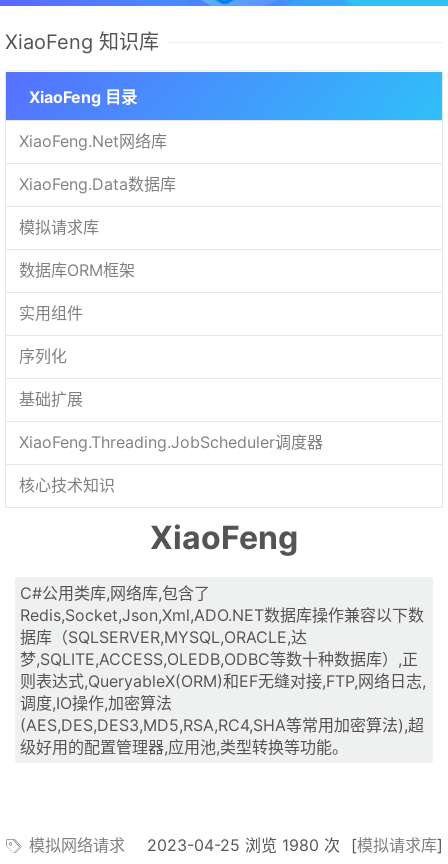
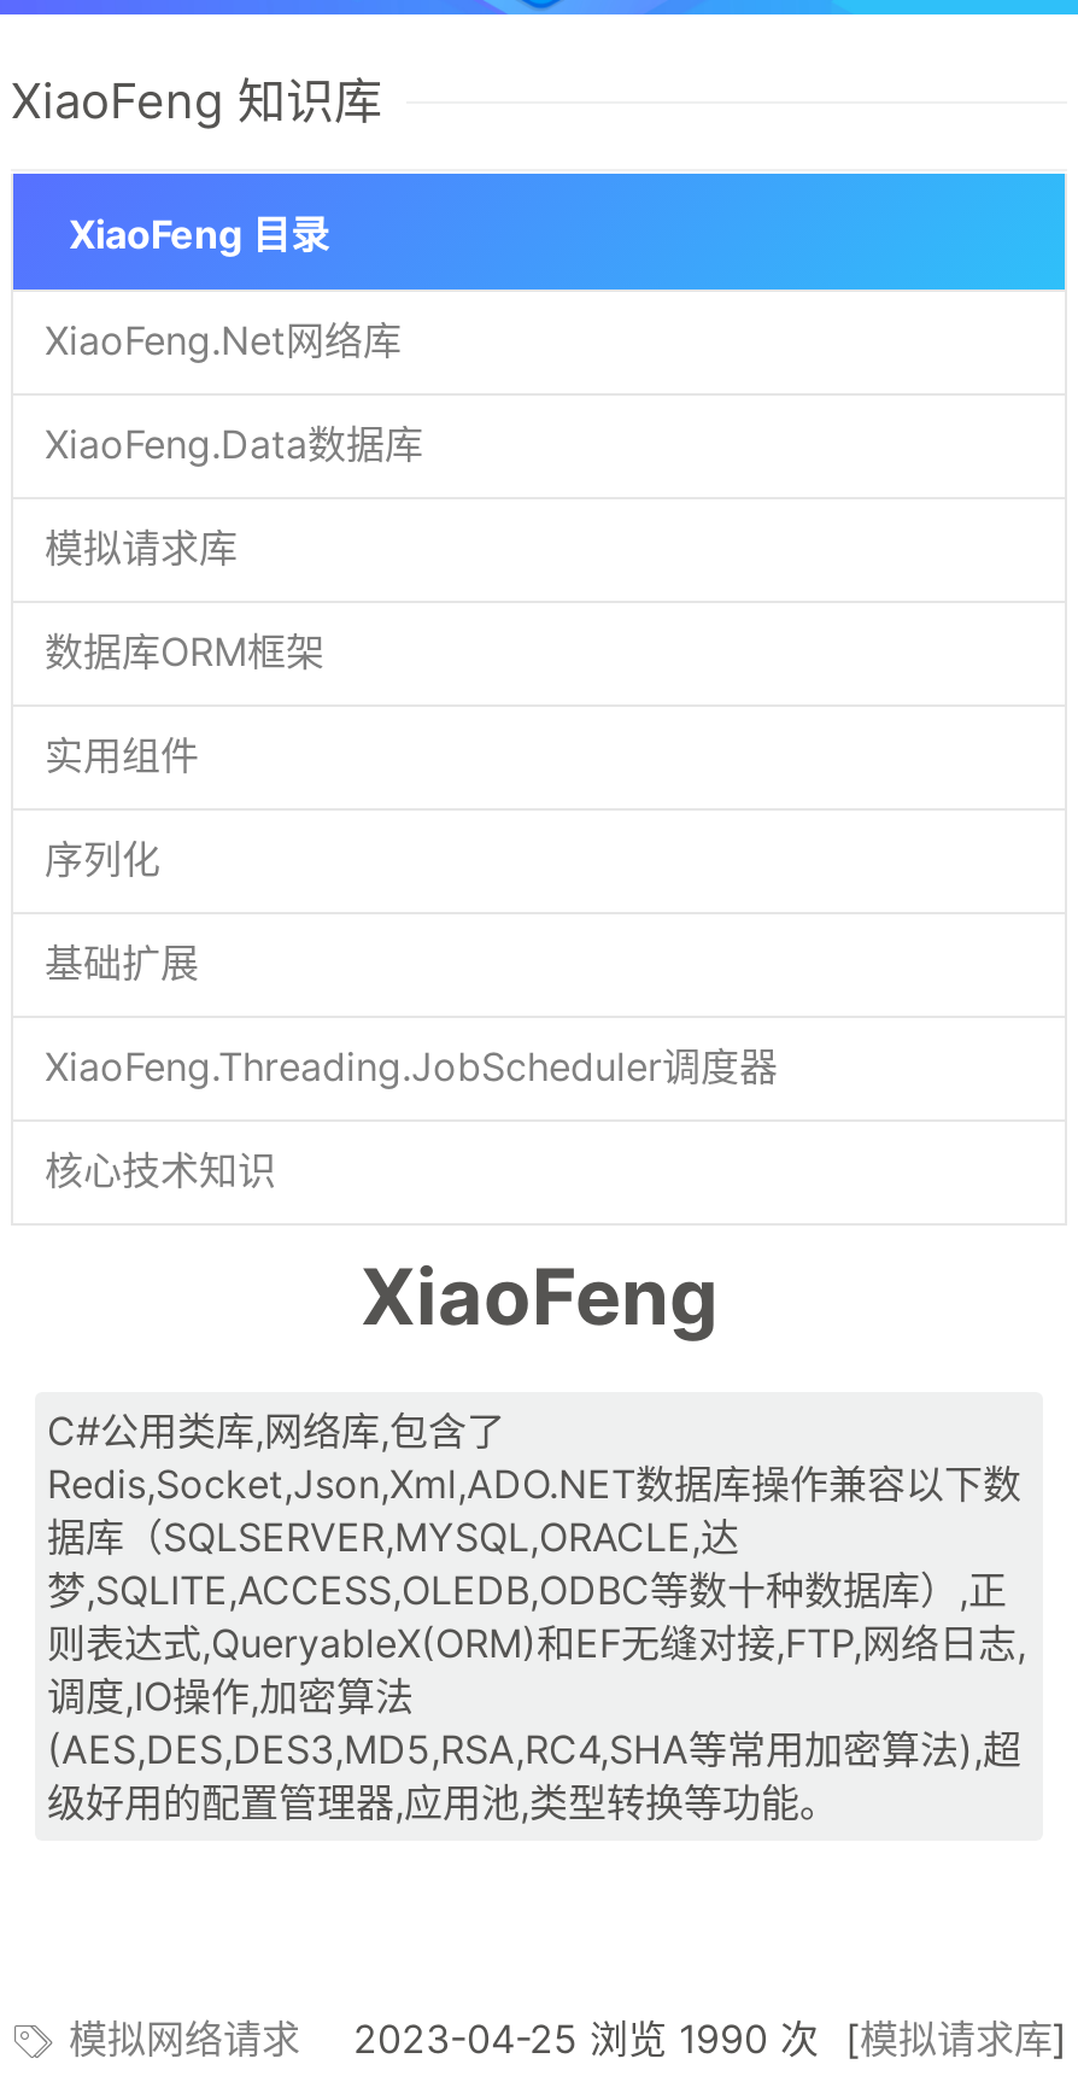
[147,835,443,855] 2023-04-25 浏览 1980 次 [模拟请求库] -> [353,2015,1067,2063] 2023-04-25 浏览 1990 次 [模拟请求库]

